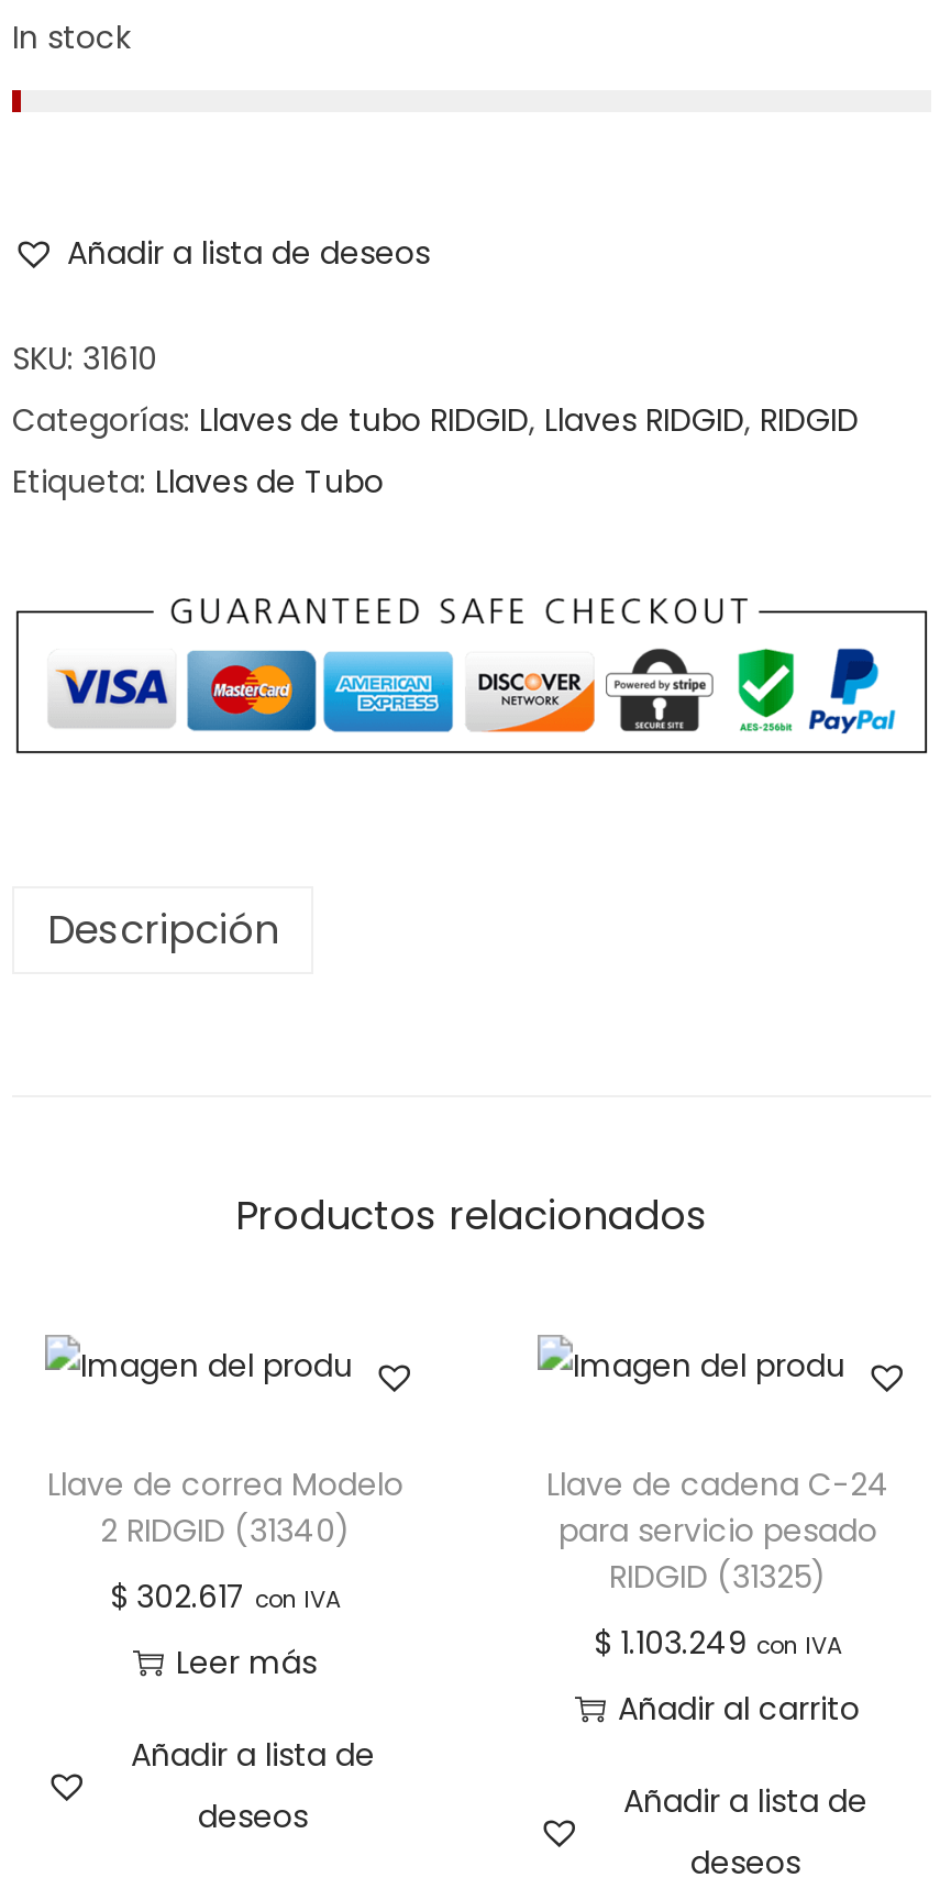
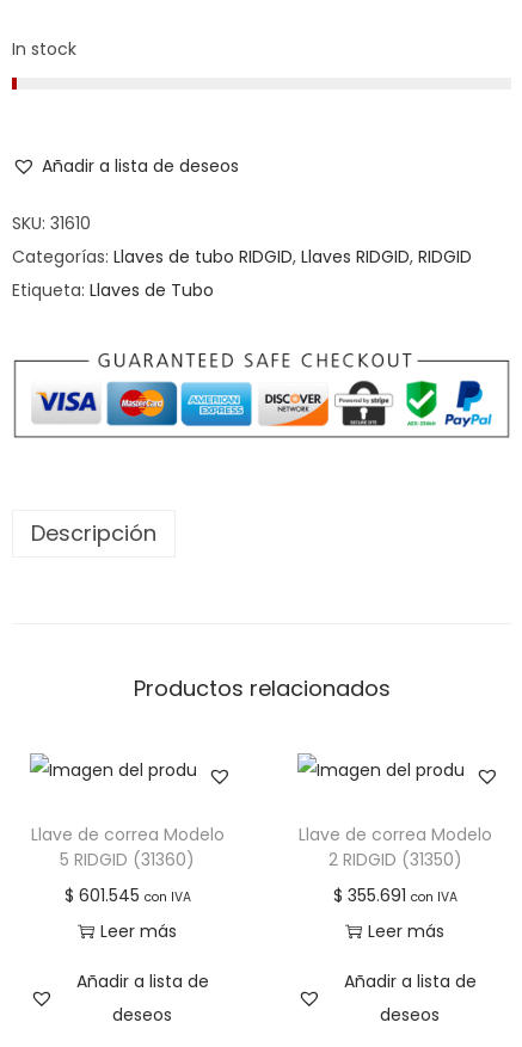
[546,1463,889,1599] Llave de cadena C-24 | para servicio pesado | RIDGID (31325) -> [299,823,492,872] Llave de correa Modelo | 2 RIDGID (31350)
[100,1509,351,1553] 2 RIDGID (31340) -> [60,848,195,872] 5 RIDGID (31360)
[110,1575,341,1619] $302.617 con IVA -> [65,884,191,908] $601.545 con IVA
[594,1621,842,1665] $1.103.249 con IVA -> [333,884,457,908] $355.691 con IVA
[618,1687,860,1731] Añadir al carrito -> [369,919,445,943] Leer más

